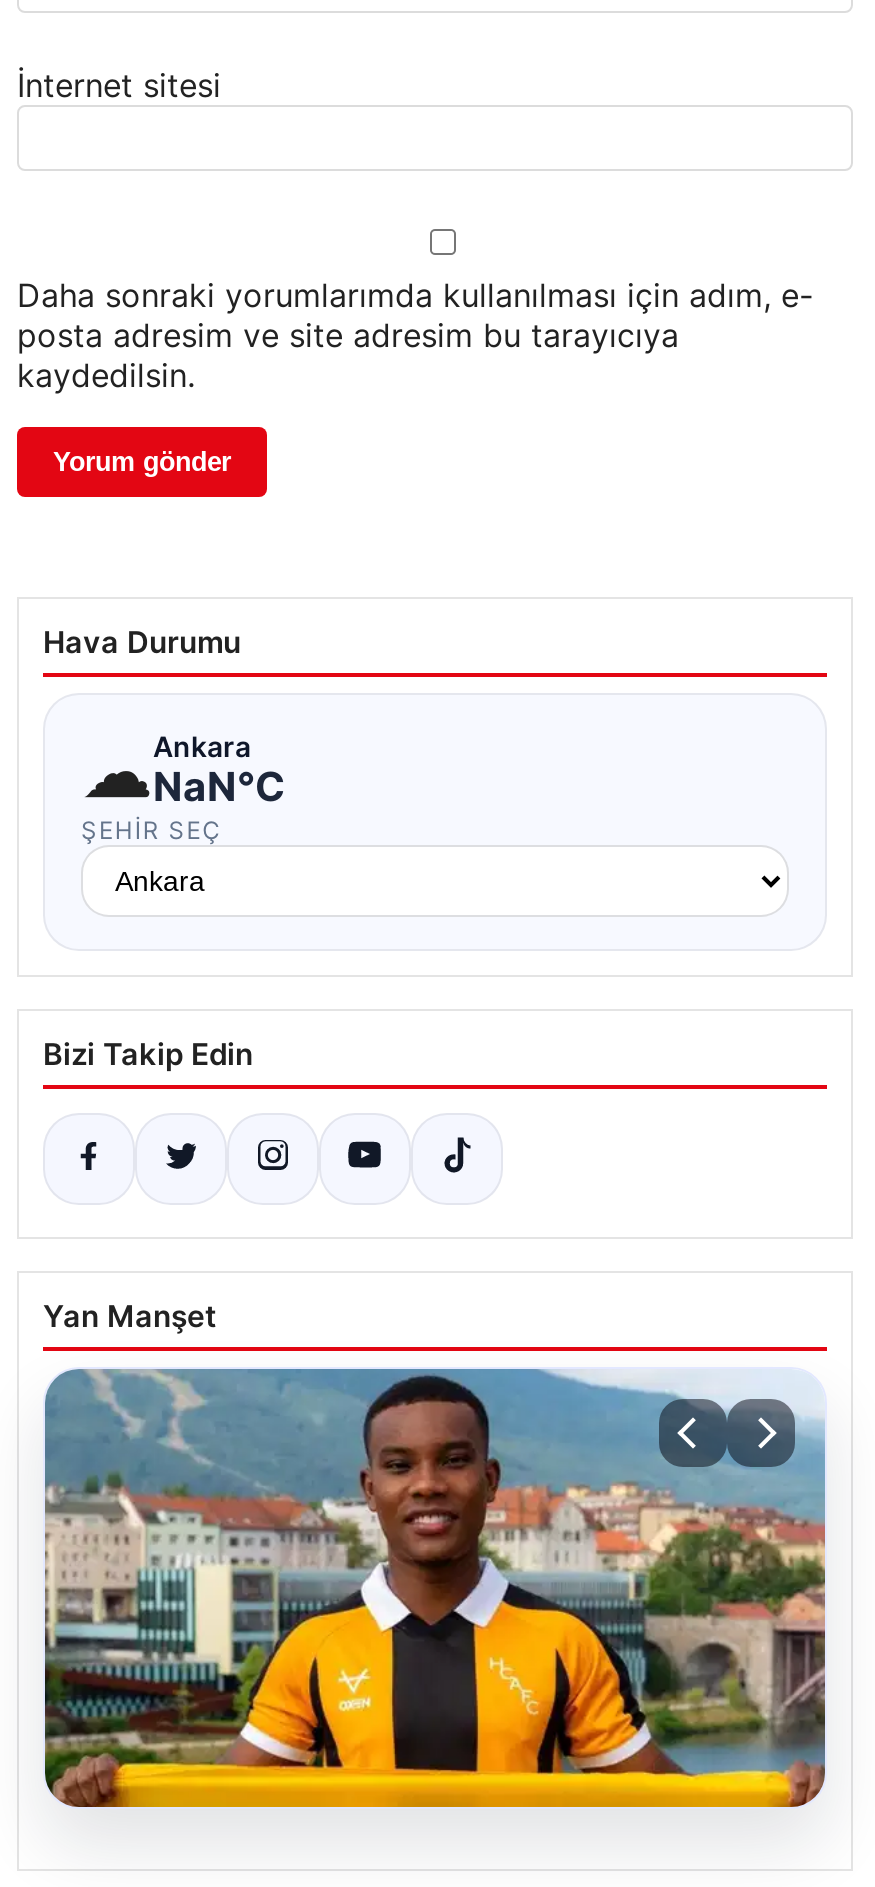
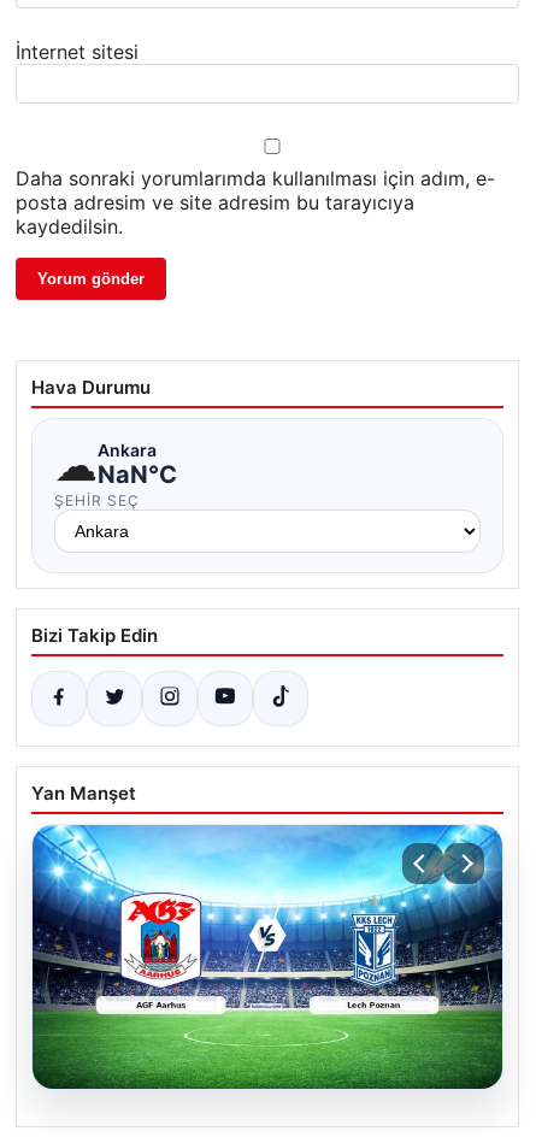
[43,1369,827,1809] [image] -> [31,824,503,1090] [image]

